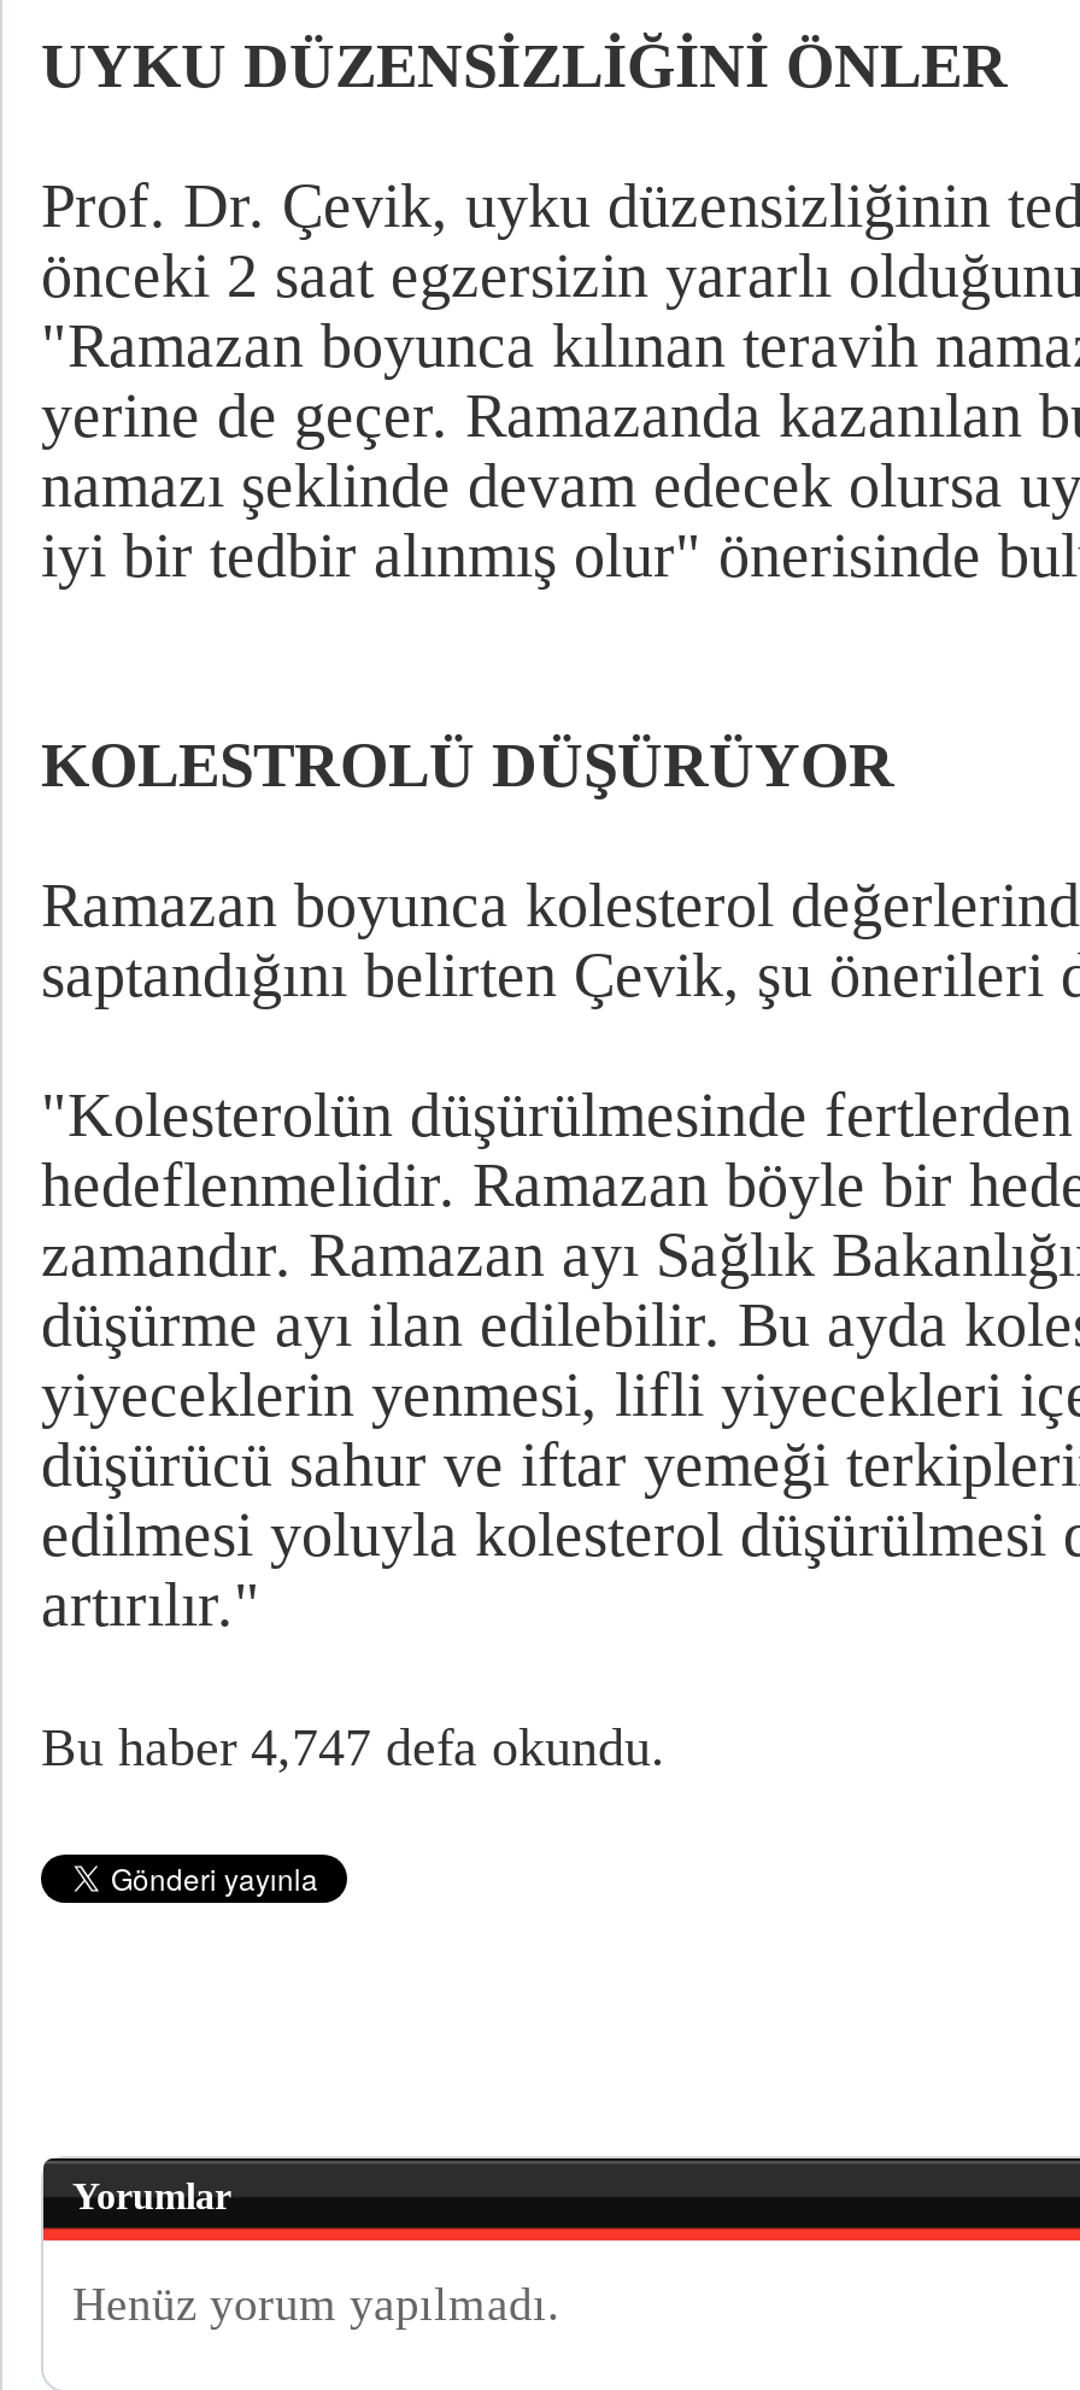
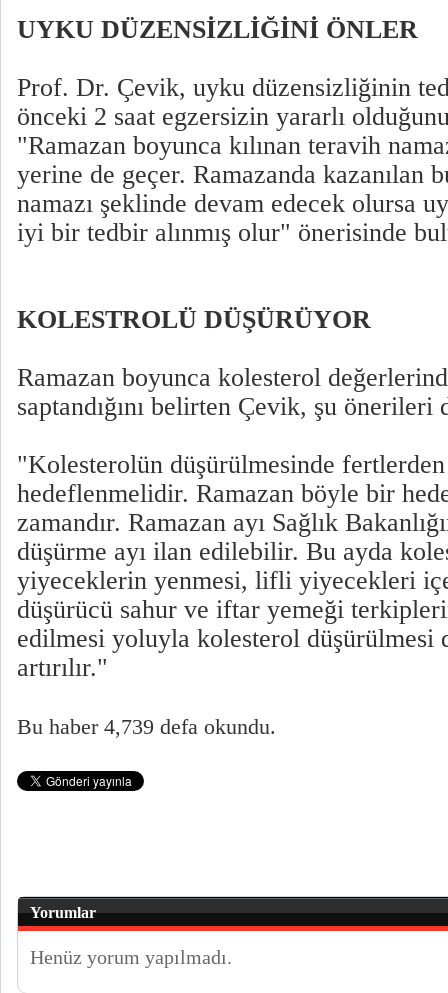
[41,1720,665,1777] Bu haber 4,747 defa okundu. -> [17,715,276,739] Bu haber 4,739 defa okundu.

